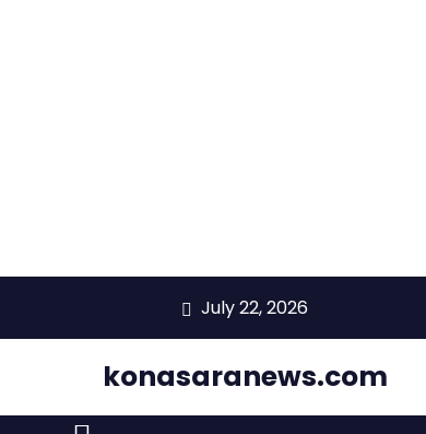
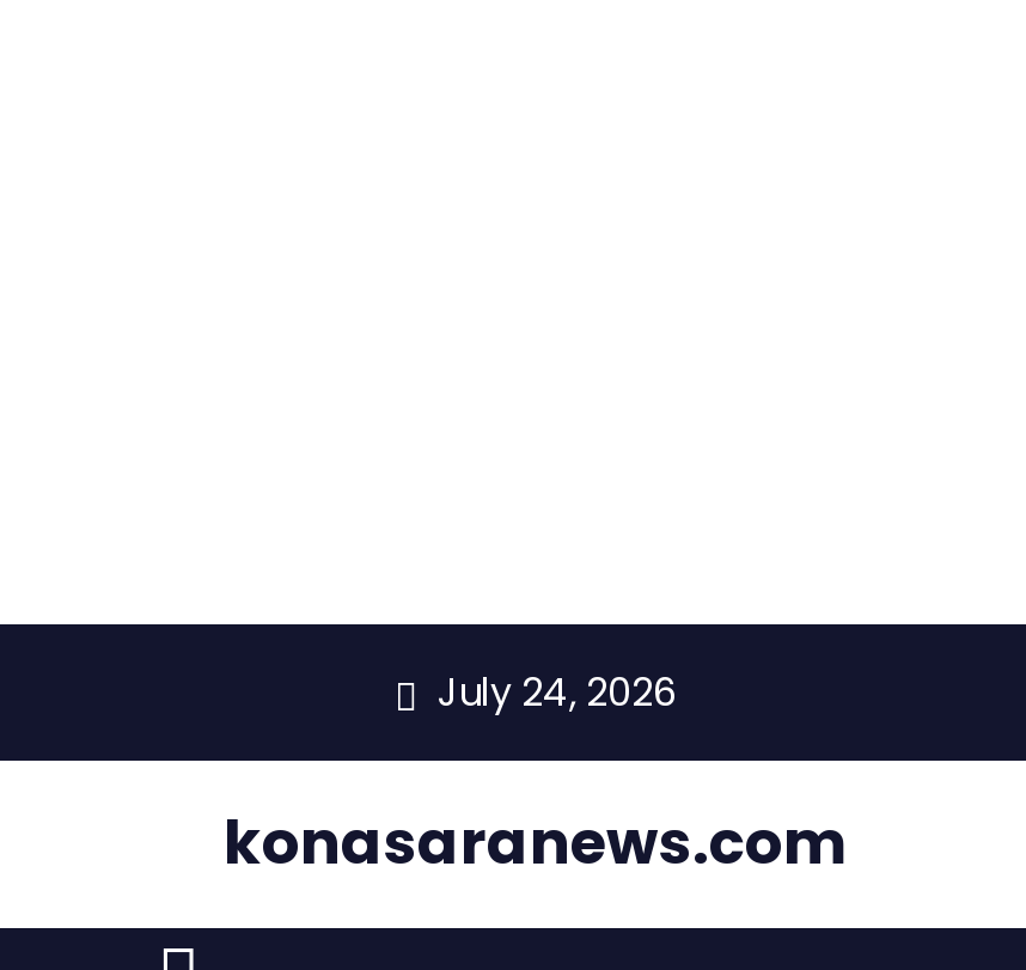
[201,295,308,320] July 22, 2026 -> [438,665,677,720] July 24, 2026

